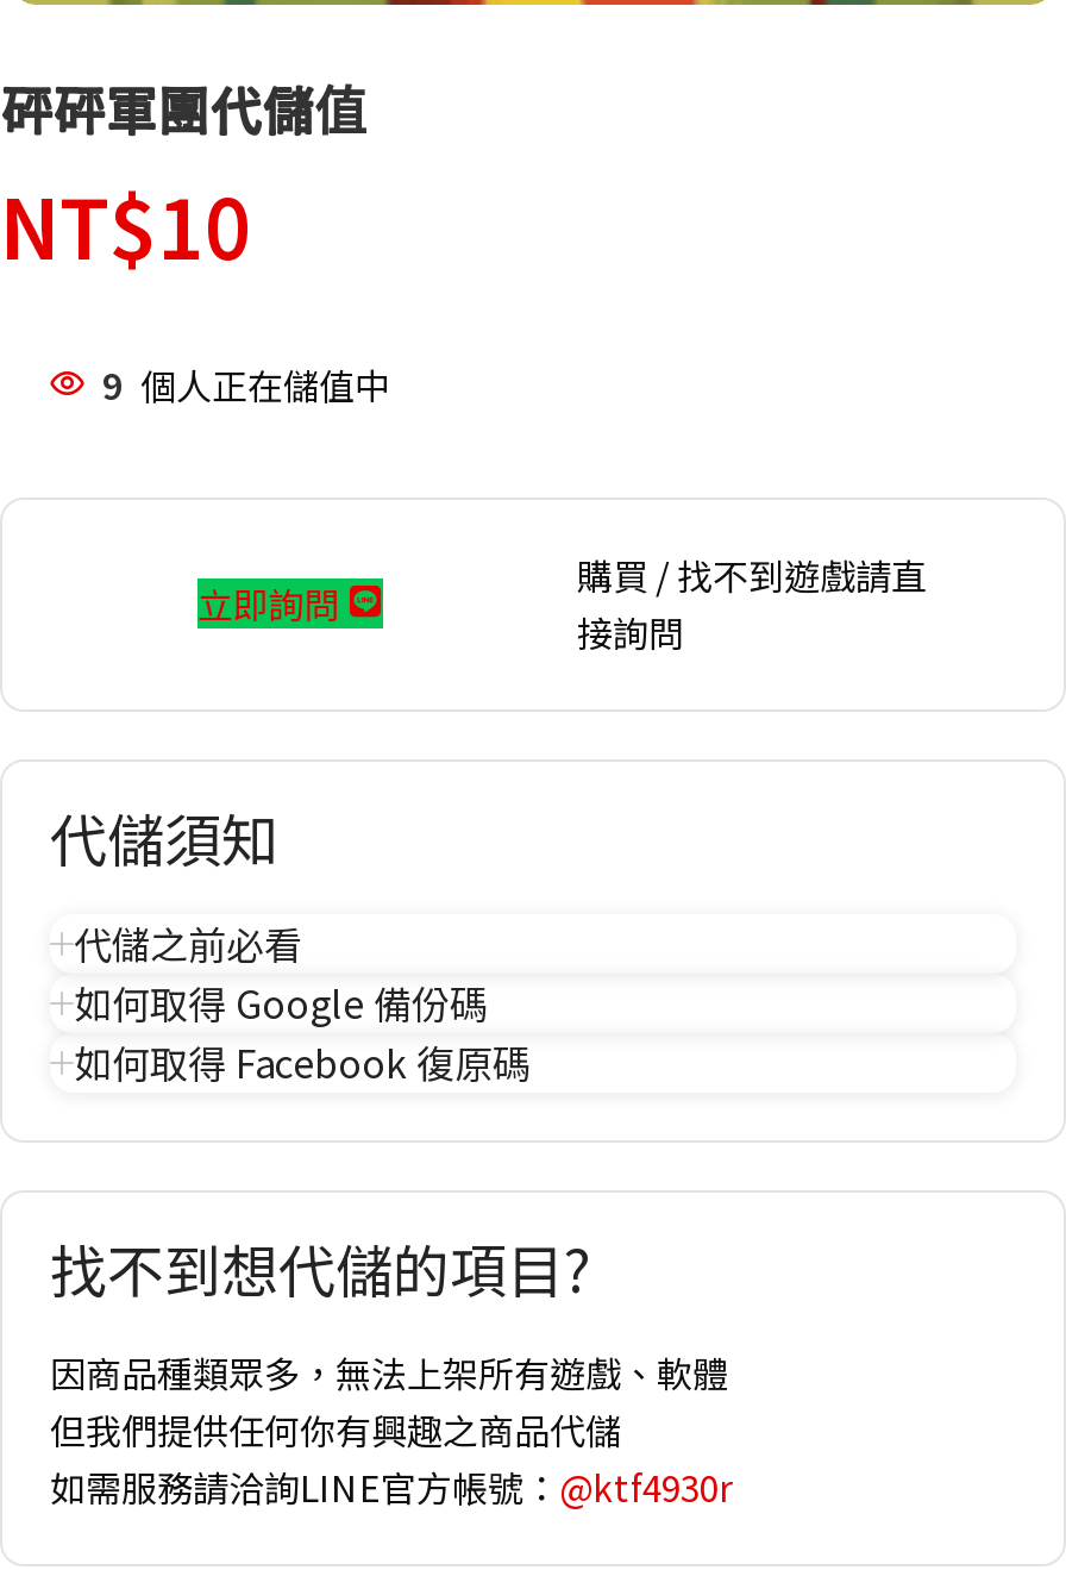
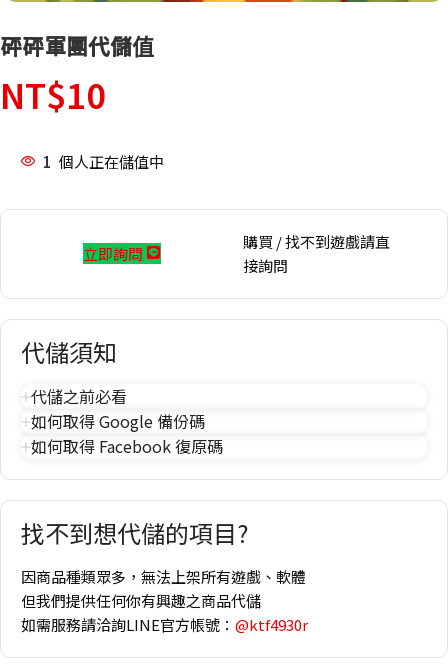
[102,359,390,409] 9 個人正在儲值中 -> [43,151,164,172] 1 個人正在儲值中

